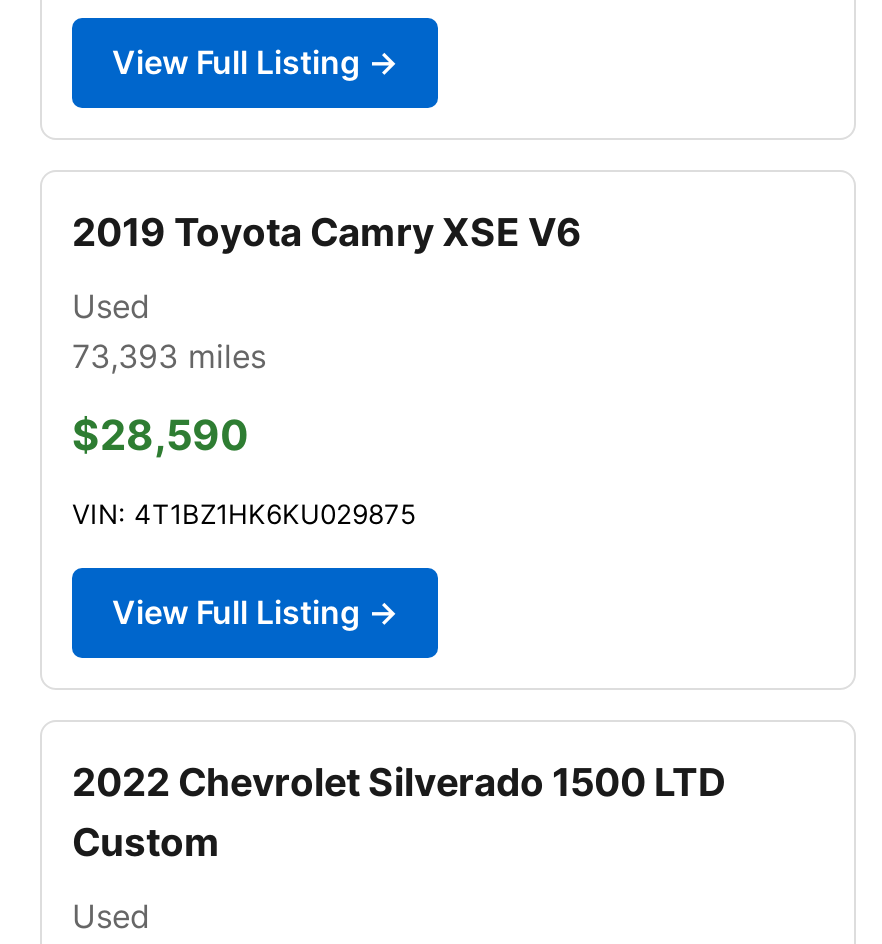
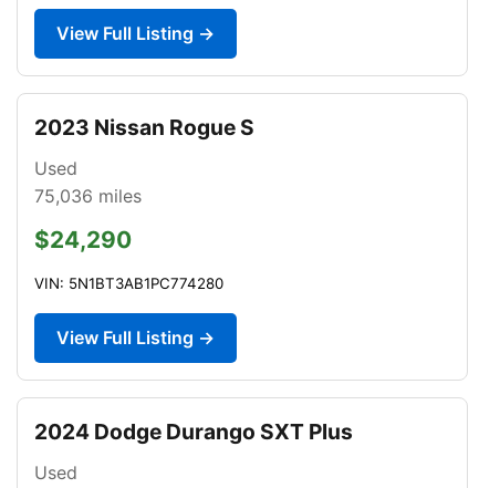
[72,208,582,256] 2019 Toyota Camry XSE V6 -> [34,114,254,140] 2023 Nissan Rogue S
[72,336,266,376] 73,393 miles -> [34,185,142,207] 75,036 miles
[72,410,248,460] $28,590 -> [34,226,132,253] $24,290
[72,498,416,530] VIN: 4T1BZ1HK6KU029875 -> [34,274,223,292] VIN: 5N1BT3AB1PC774280
[72,758,726,866] 2022 Chevrolet Silverado 1500 LTD | Custom -> [34,418,353,445] 2024 Dodge Durango SXT Plus

